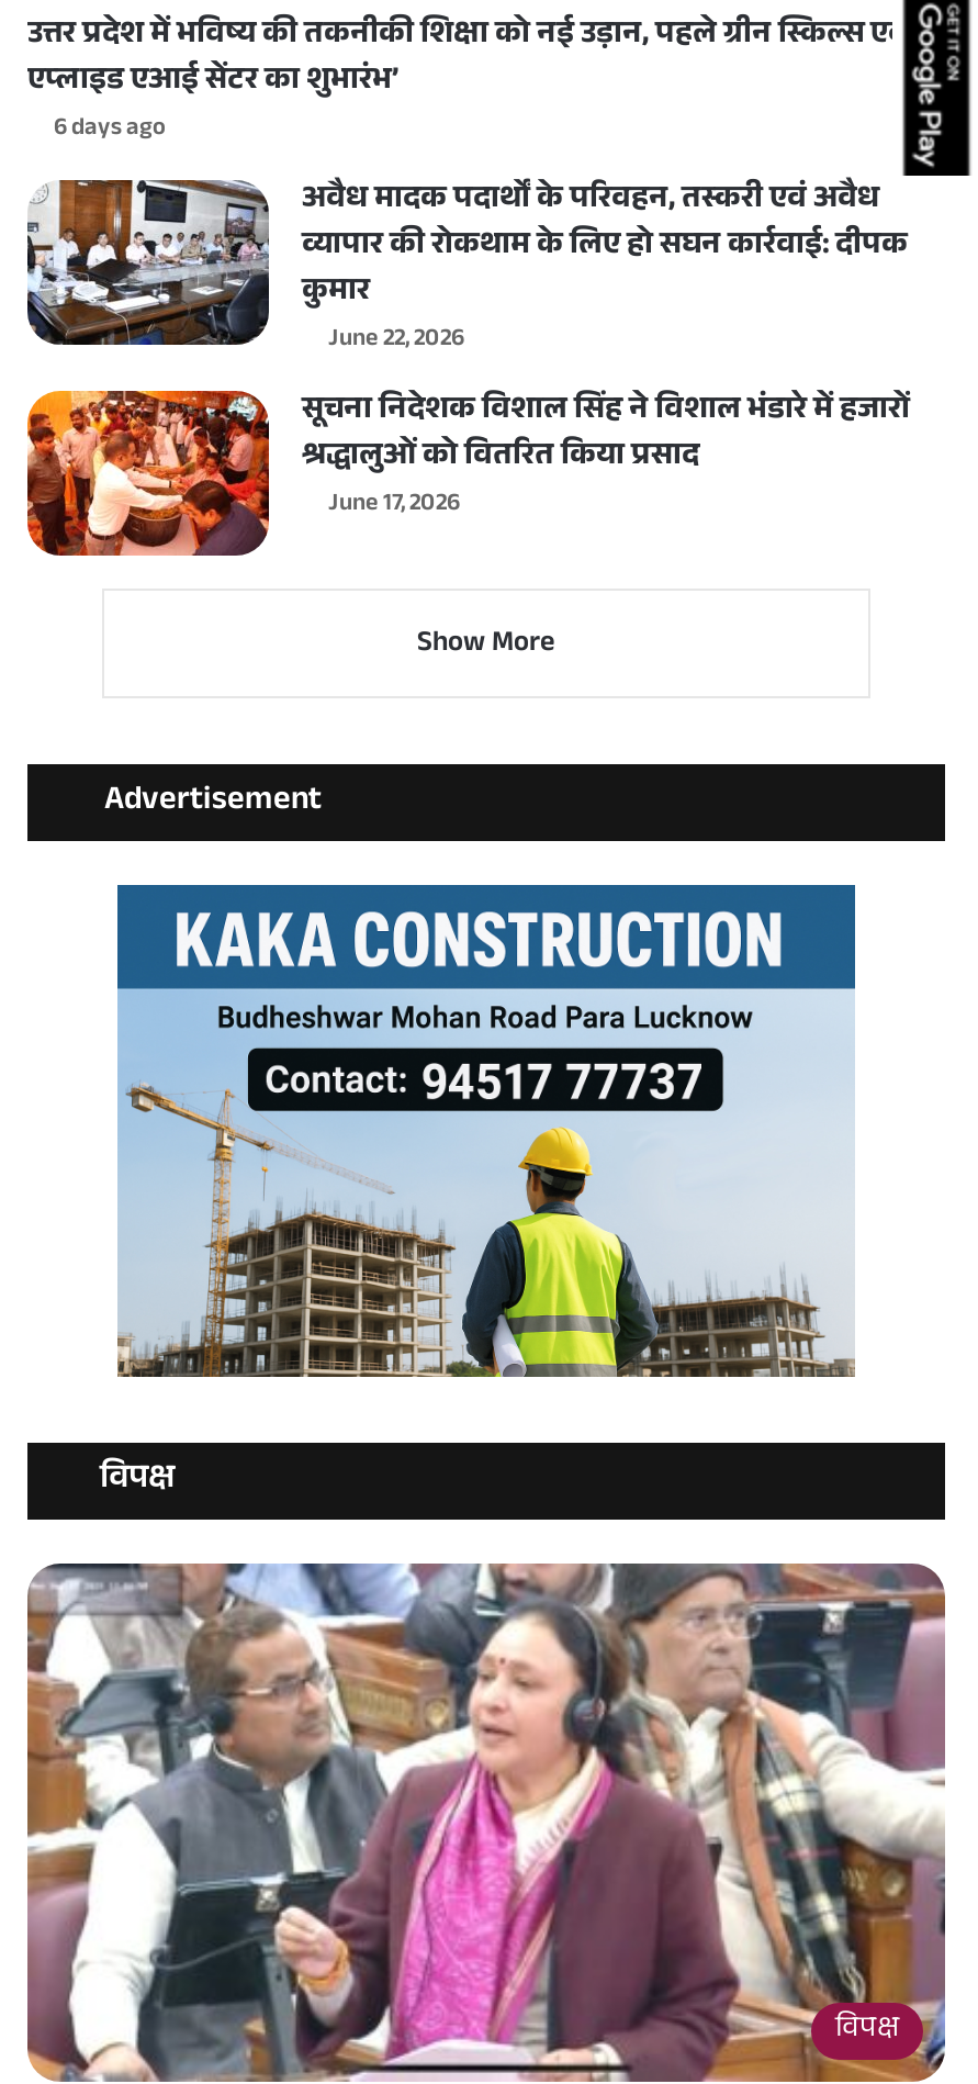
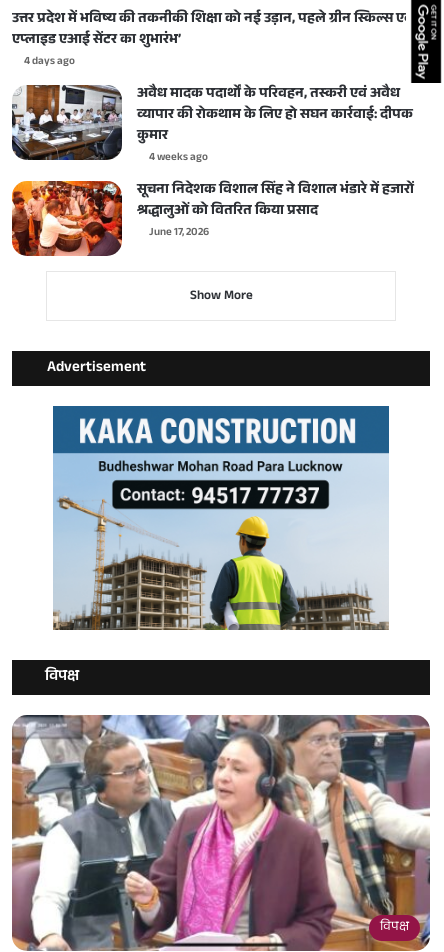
[54,110,166,152] 6 days ago -> [24,53,75,72] 4 days ago
[328,321,464,363] June 22, 2026 -> [149,149,208,168] 4 weeks ago

